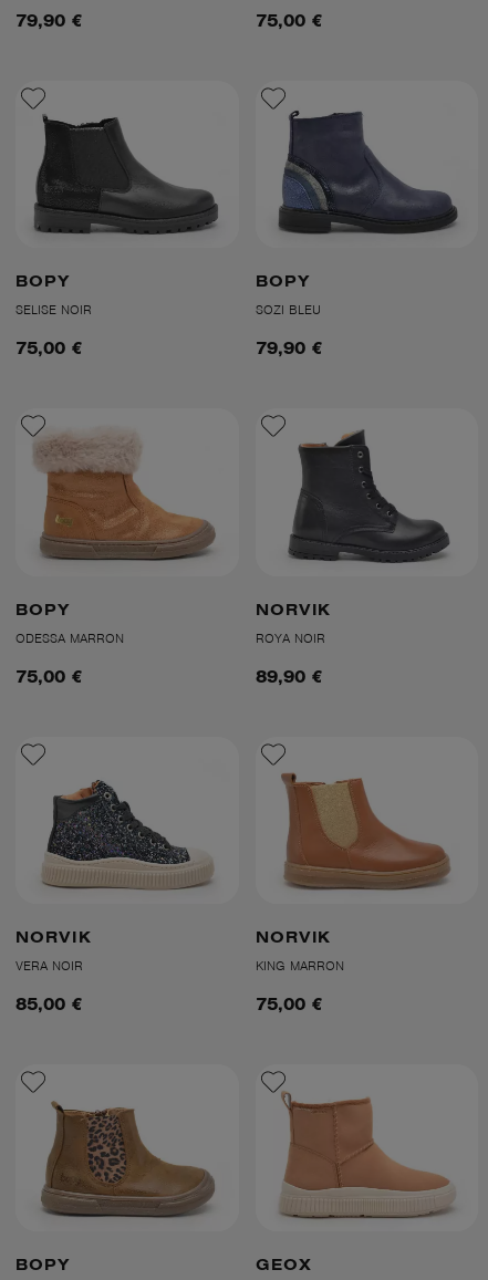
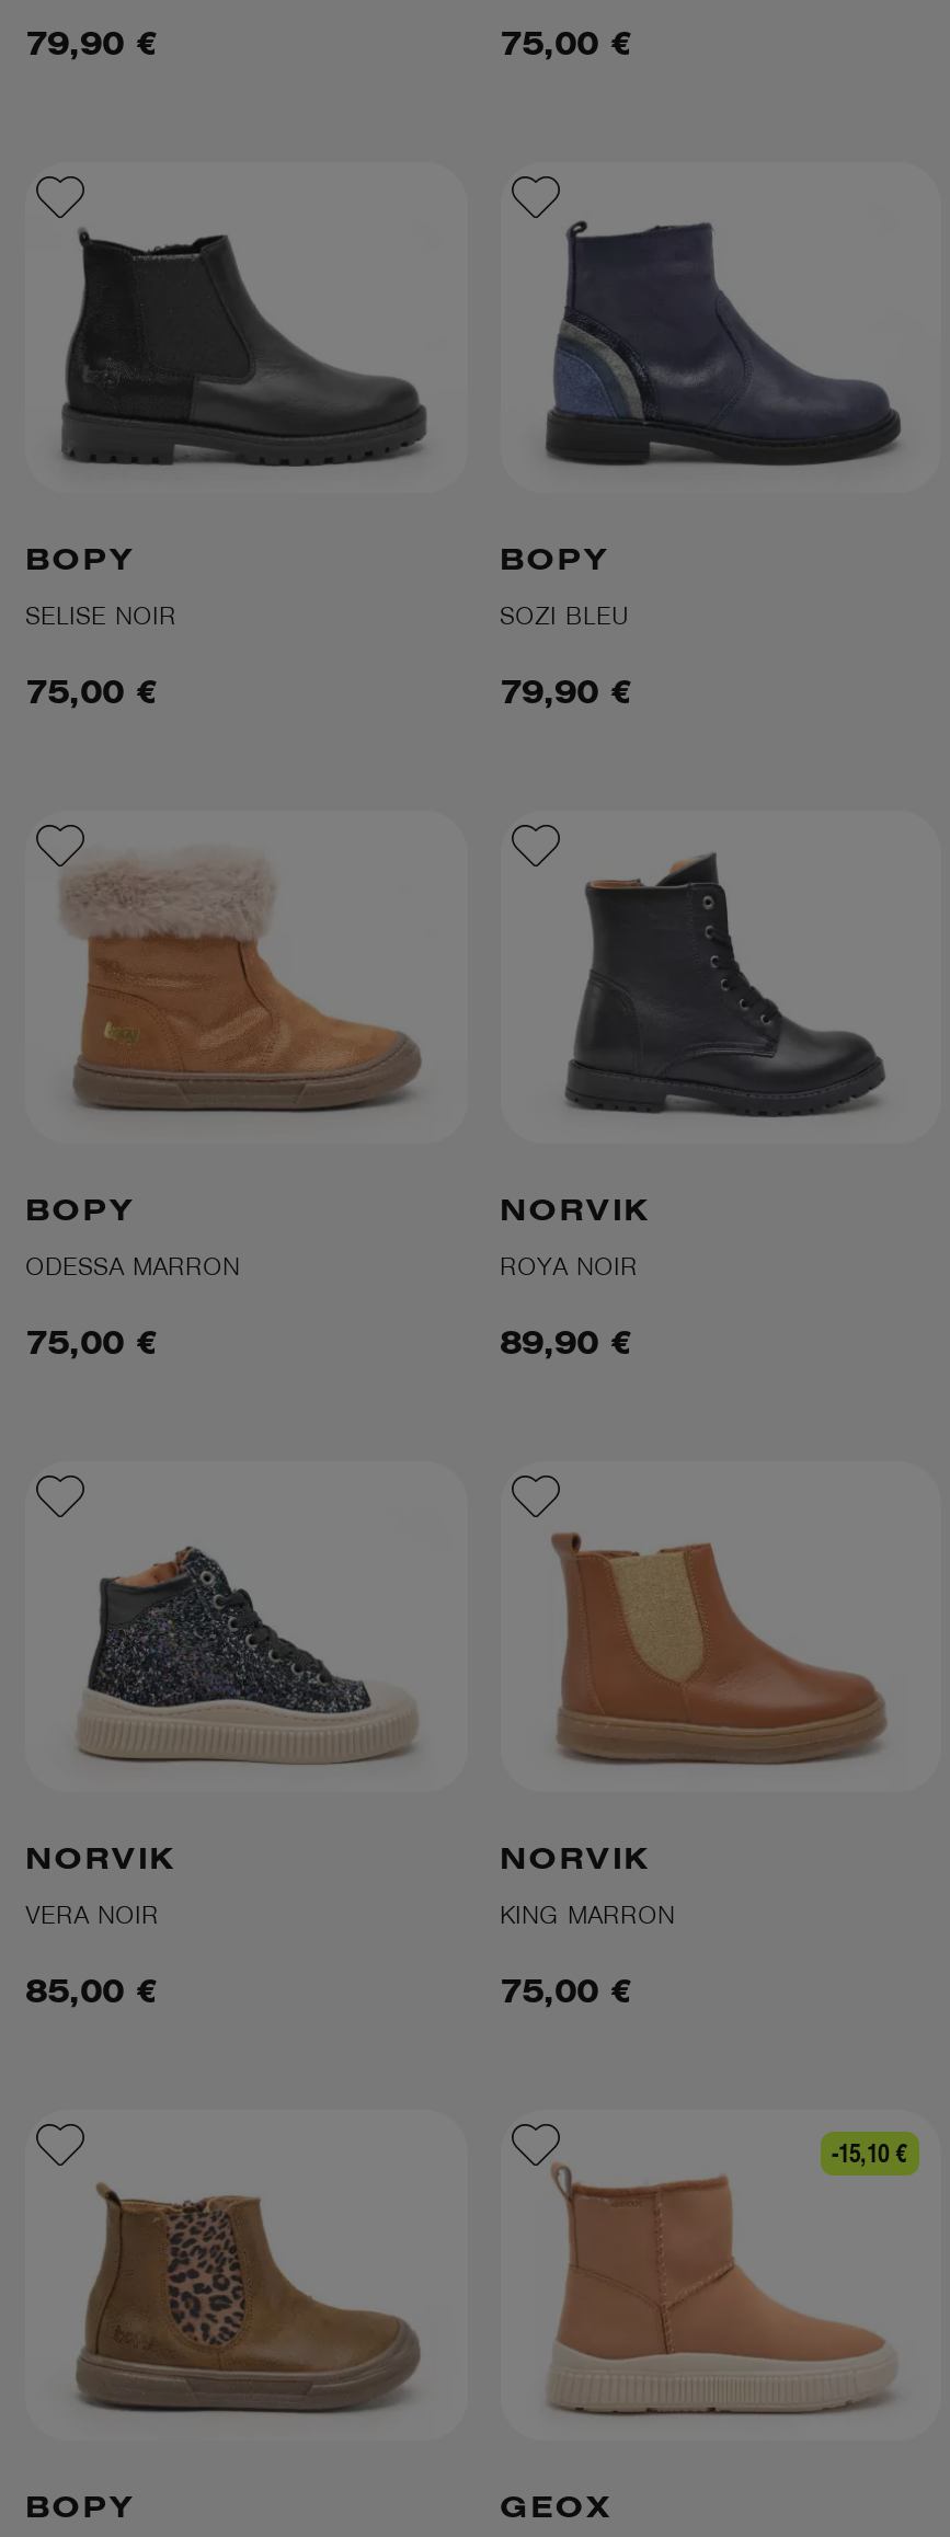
none -> [832,2133,908,2170] -15,10 €

